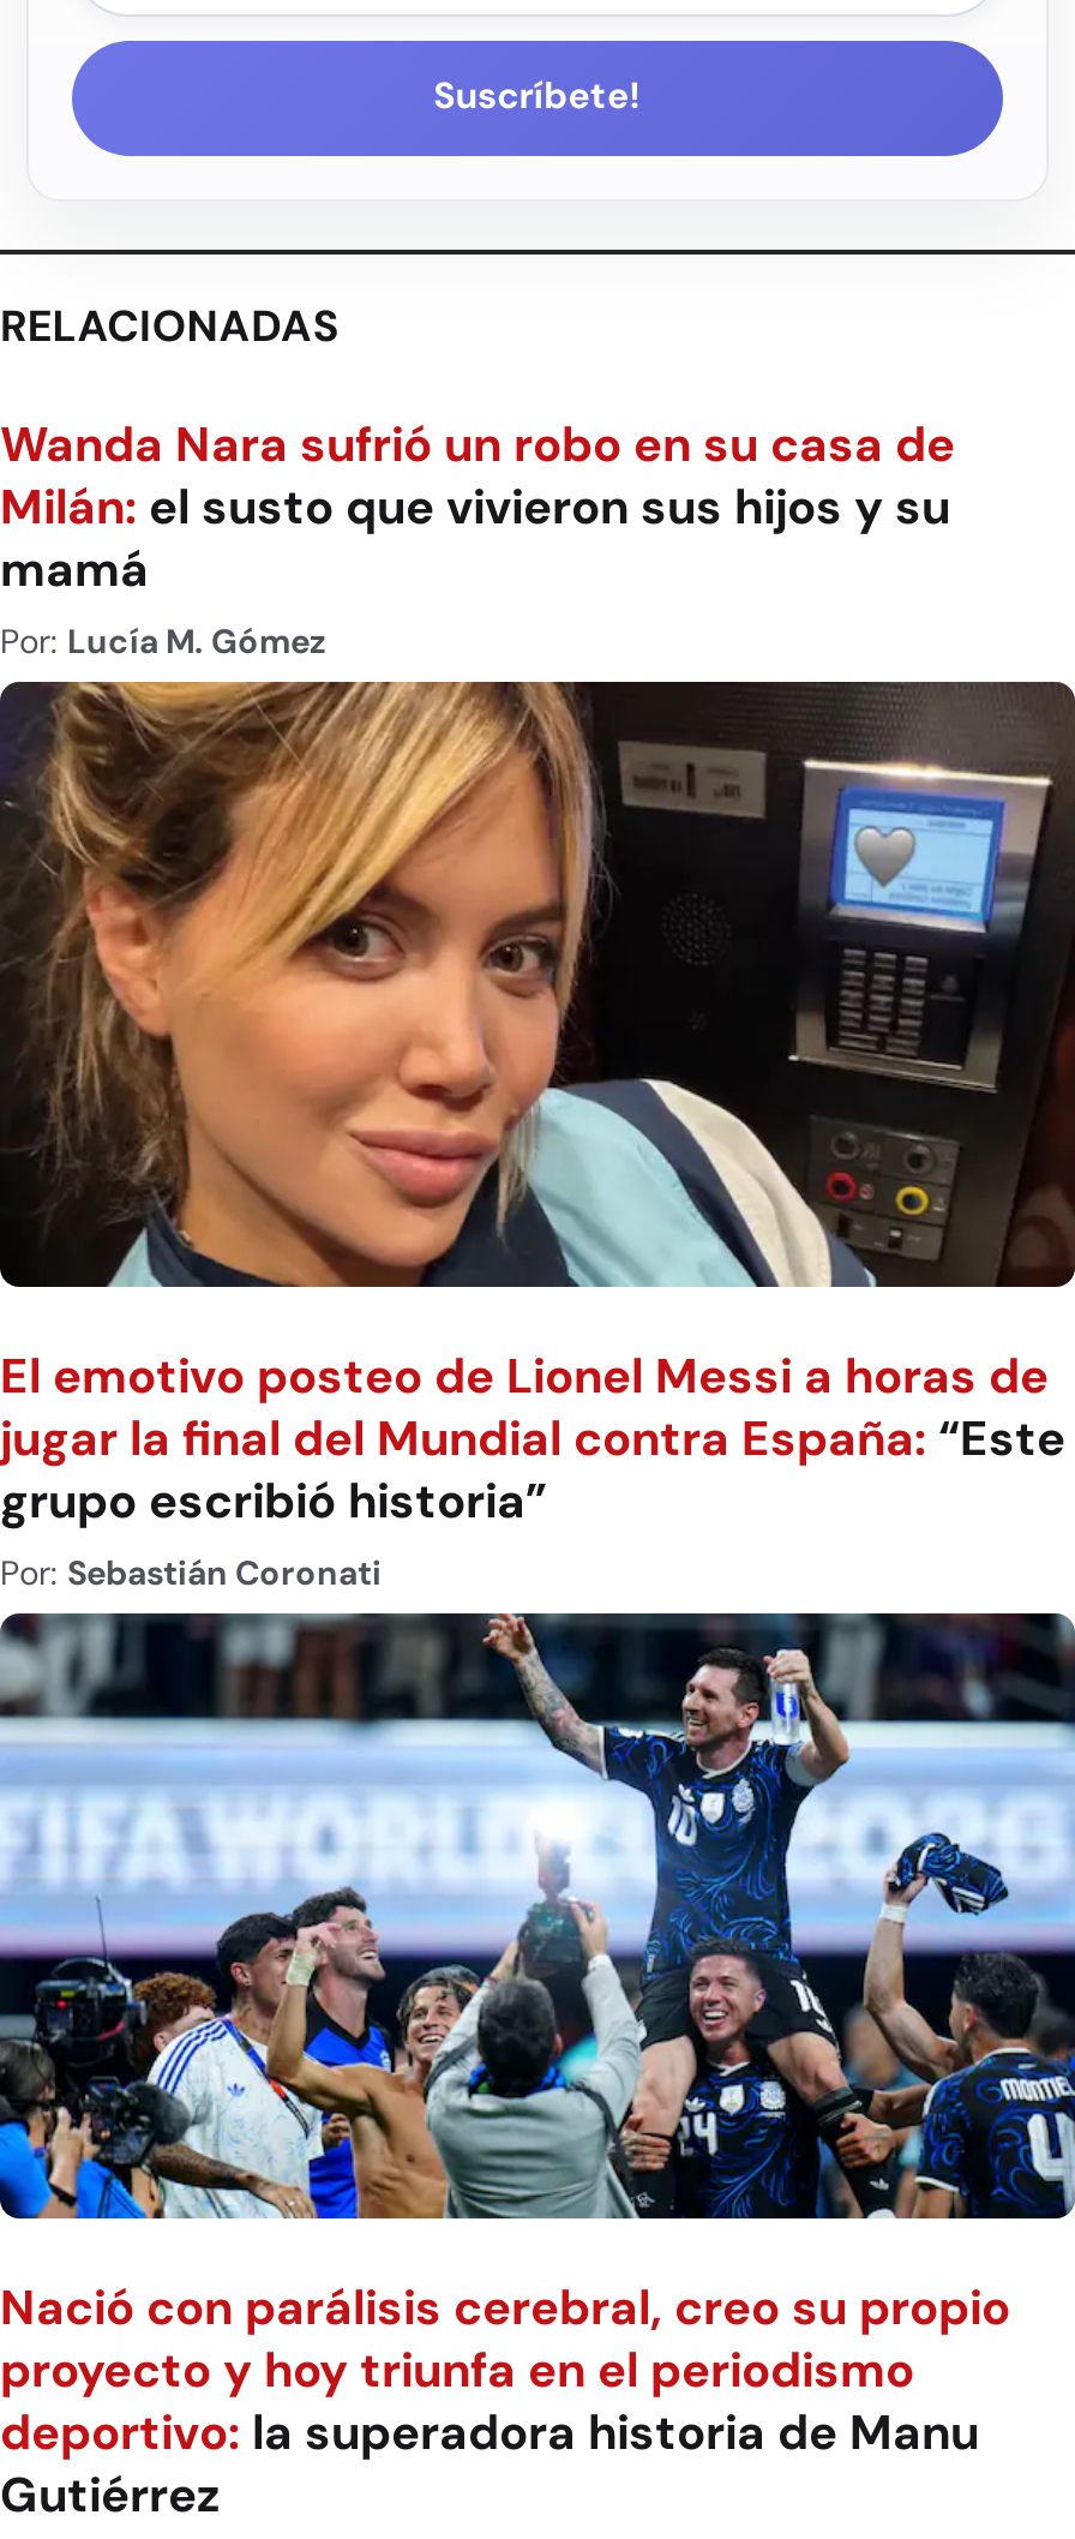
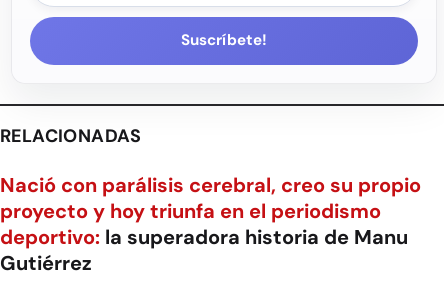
[0,413,955,663] Wanda Nara sufrió un robo en su casa de | Milán: el susto que vivieron sus hijos y su | mamá | Por: Lucía M. Gómez -> none
[0,679,1068,1594] [image] | El emotivo posteo de Lionel Messi a horas de | jugar la final del Mundial contra España: “Este | grupo escribió historia” | Por: Sebastián Coronati -> none
[7,1611,1068,2223] [image] -> none

